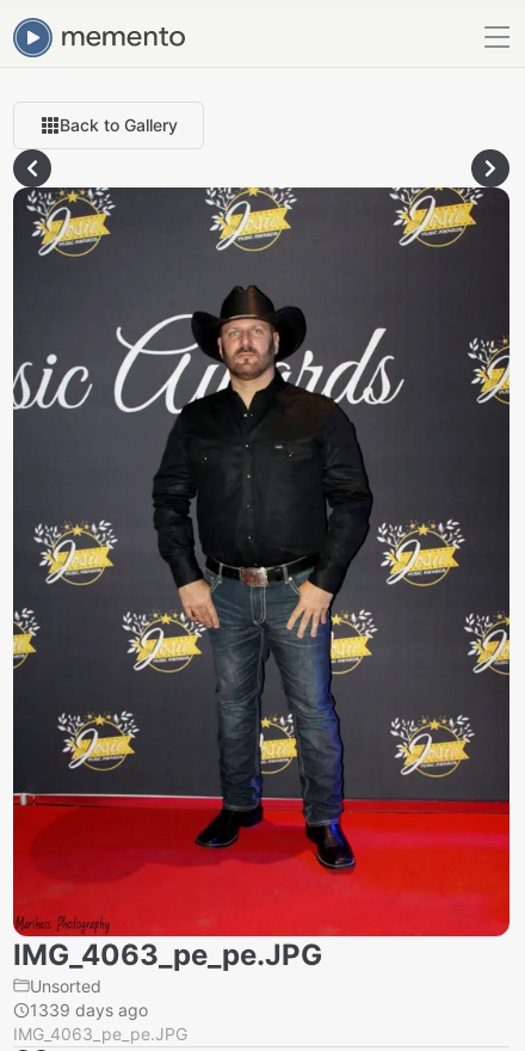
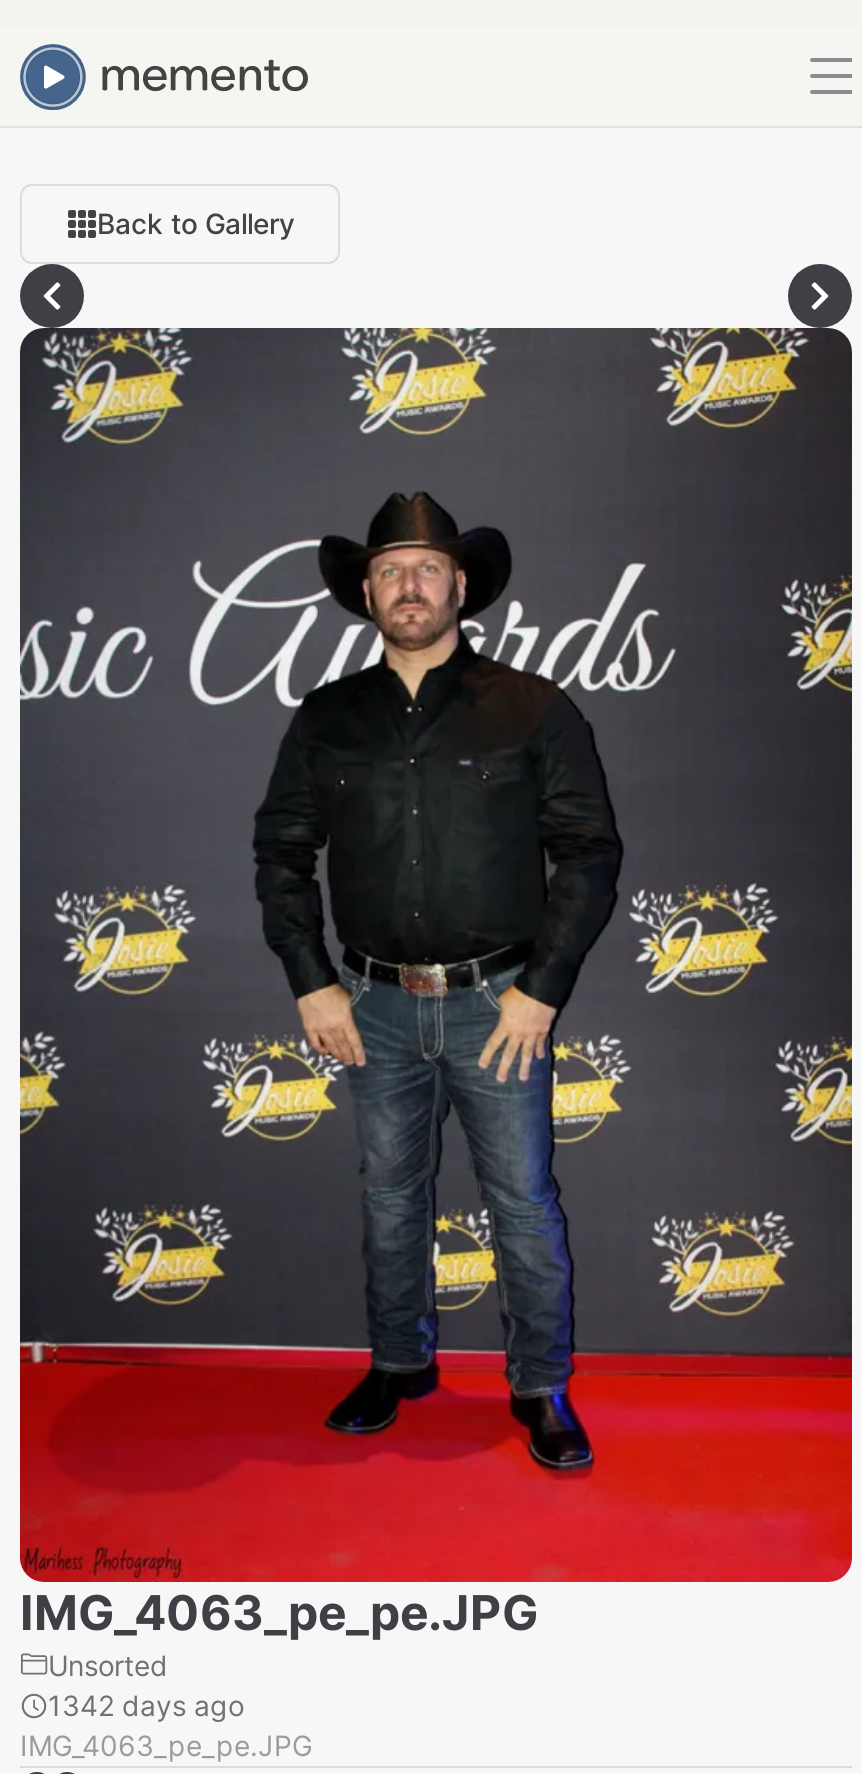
[30,999,148,1019] 1339 days ago -> [48,1687,244,1721] 1342 days ago

